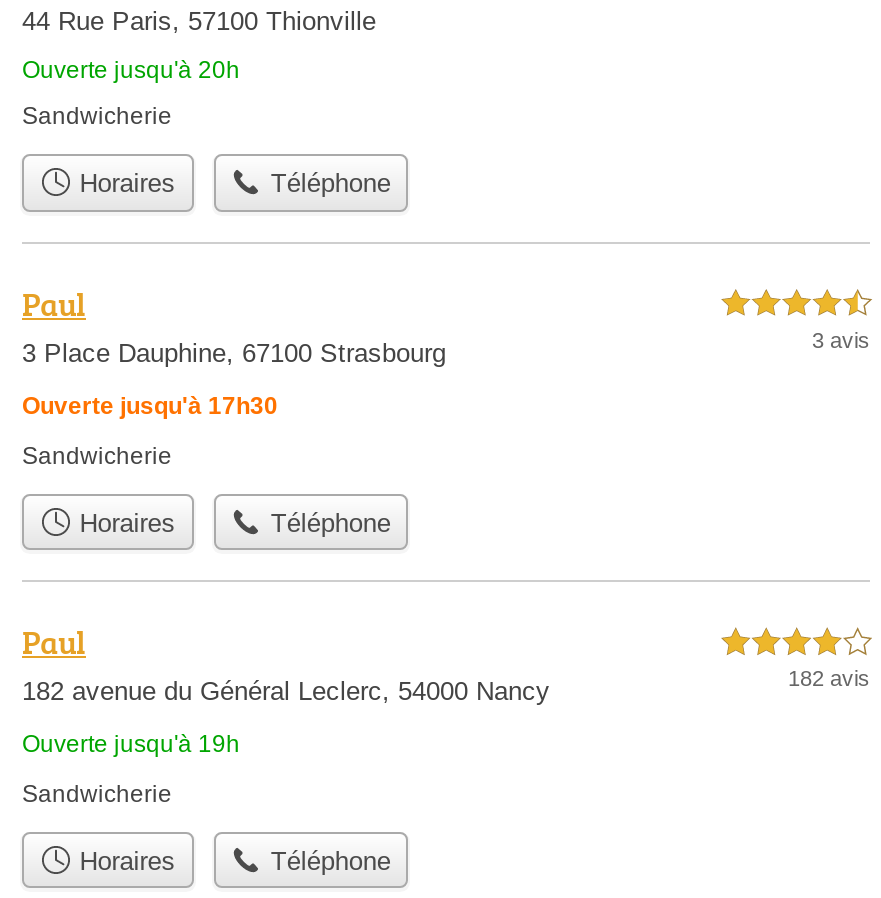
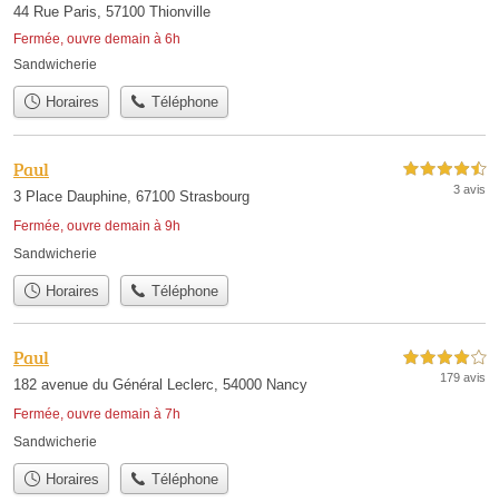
[22,56,240,84] Ouverte jusqu'à 20h -> [13,31,180,47] Fermée, ouvre demain à 6h
[22,391,278,419] Ouverte jusqu'à 17h30 -> [13,218,180,233] Fermée, ouvre demain à 9h
[788,666,870,690] 182 avis -> [440,371,486,384] 179 avis
[22,730,240,758] Ouverte jusqu'à 19h -> [13,406,180,422] Fermée, ouvre demain à 7h

